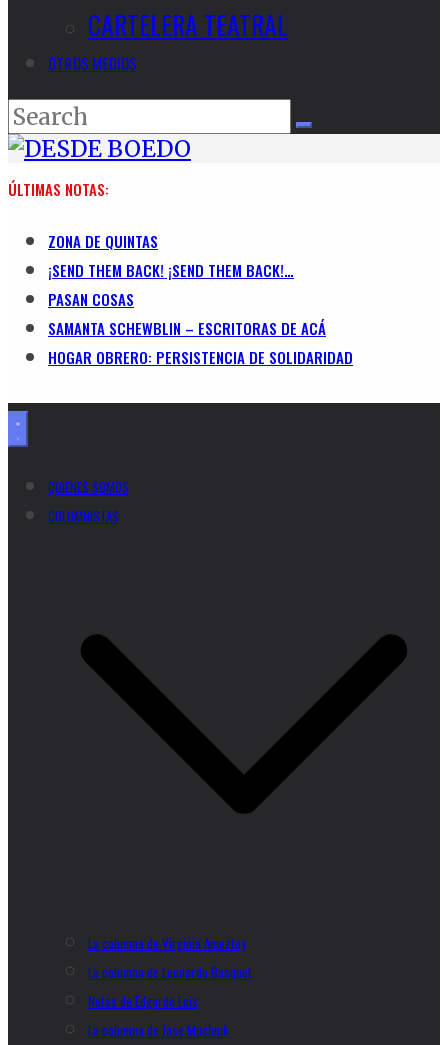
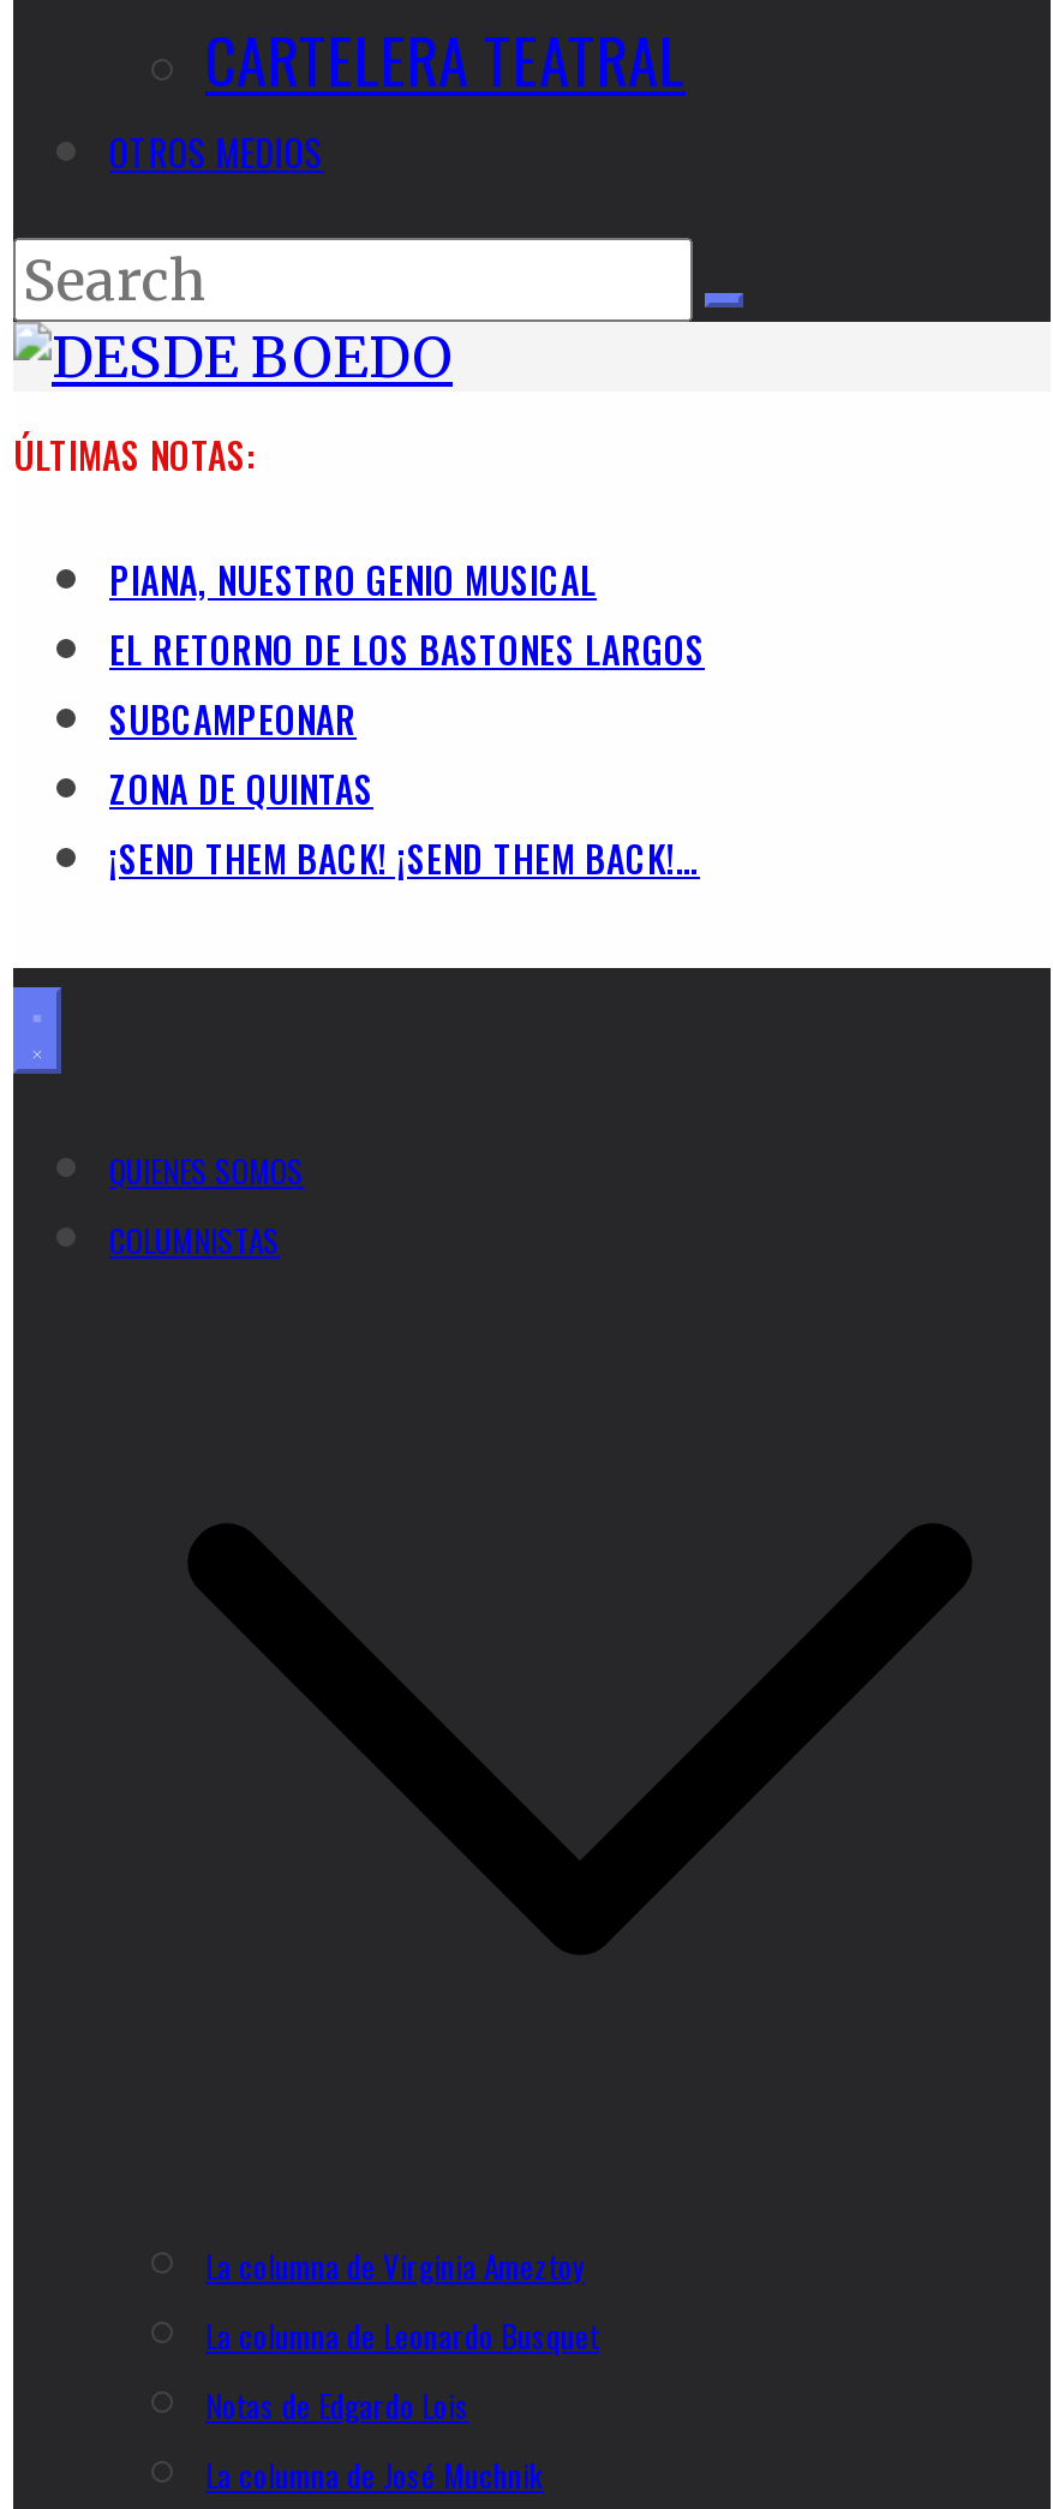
none -> [109,552,705,745] PIANA, NUESTRO GENIO MUSICAL | EL RETORNO DE LOS BASTONES LARGOS | SUBCAMPEONAR
moved [48,230,294,281] -> [109,761,700,884]: ZONA DE QUINTAS | ¡SEND THEM BACK! ¡SEND THEM BACK!…
[48,288,353,368] PASAN COSAS | SAMANTA SCHEWBLIN – ESCRITORAS DE ACÁ | HOGAR OBRERO: PERSISTENCIA DE SOLIDARIDAD -> none

